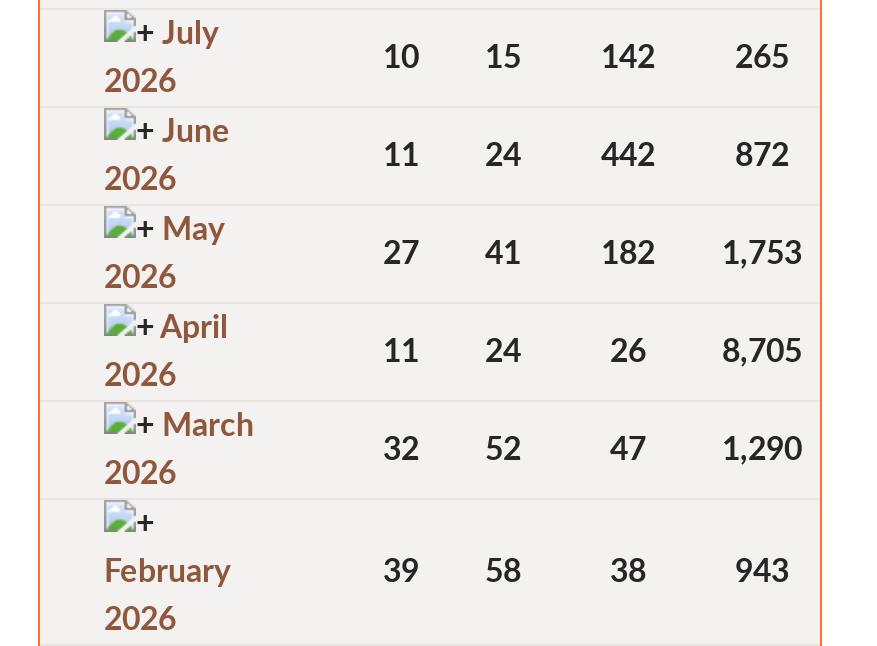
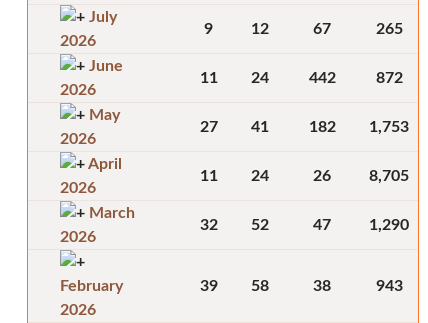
[383,42,419,74] 10 -> [204,21,213,37] 9
[485,42,521,74] 15 -> [250,21,268,37] 12
[601,42,655,74] 142 -> [313,21,331,37] 67

